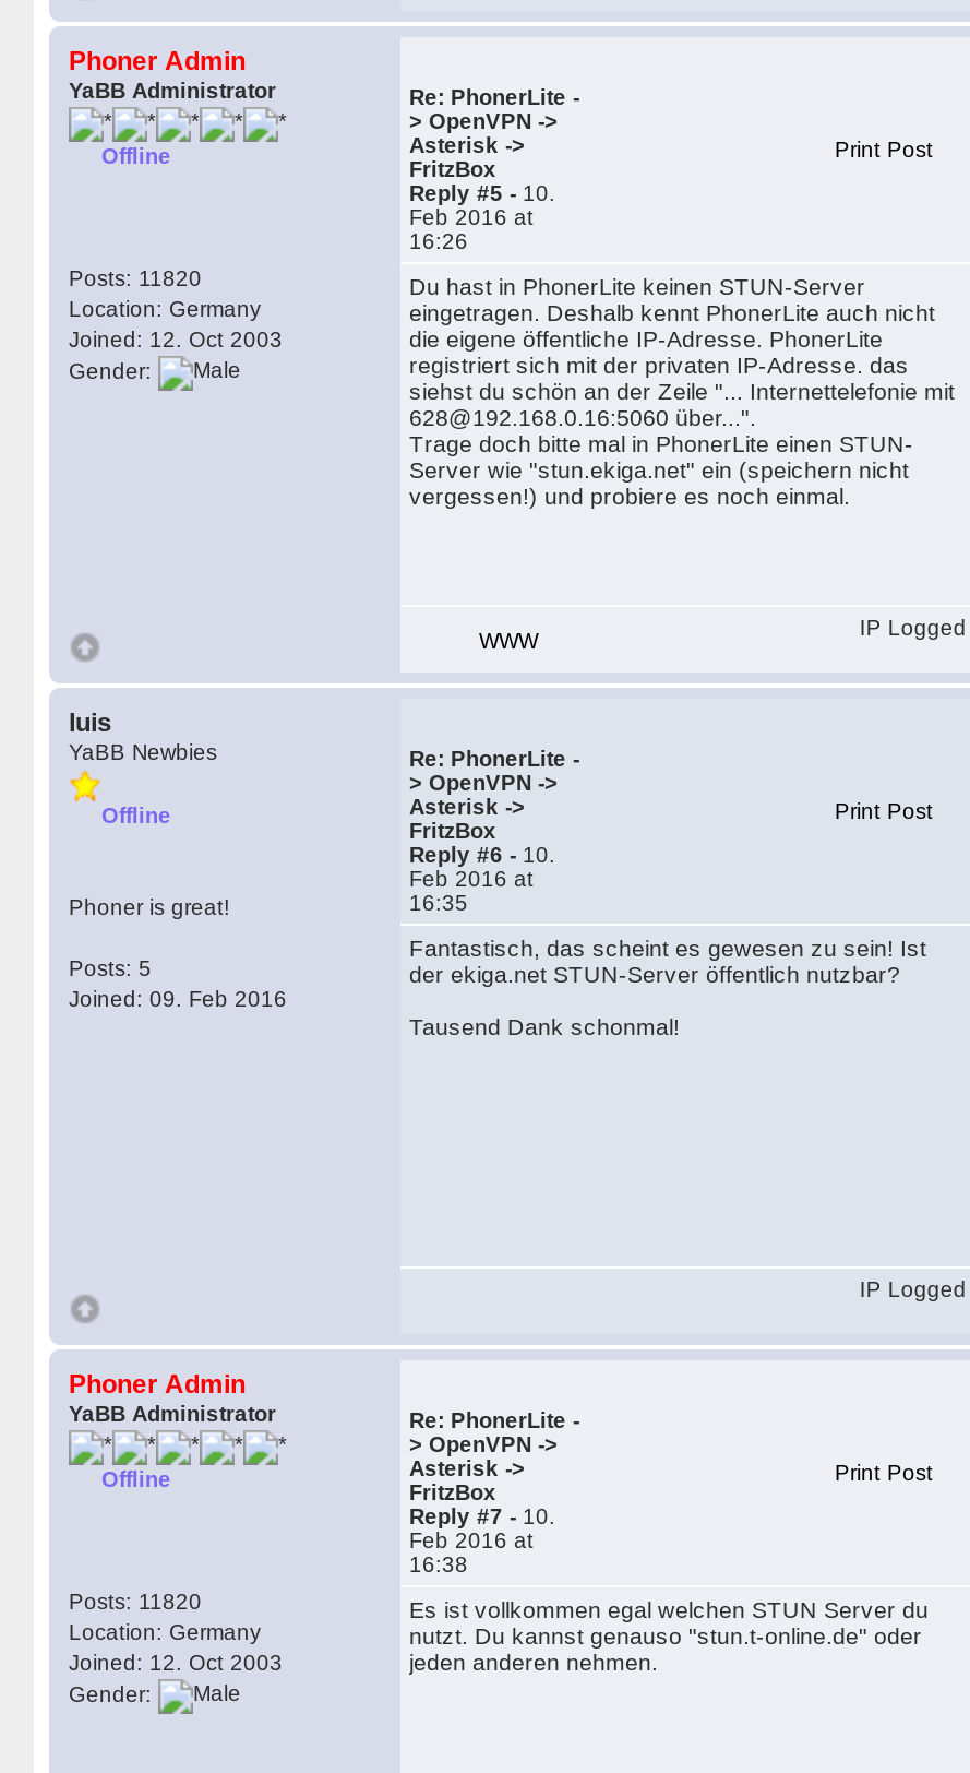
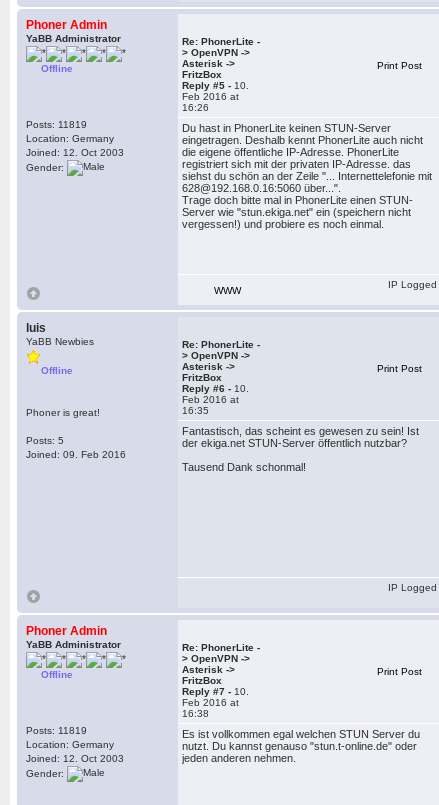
[69,266,202,290] Posts: 11820 -> [26,119,87,130] Posts: 11819
[69,1590,202,1614] Posts: 11820 -> [26,725,87,736] Posts: 11819

